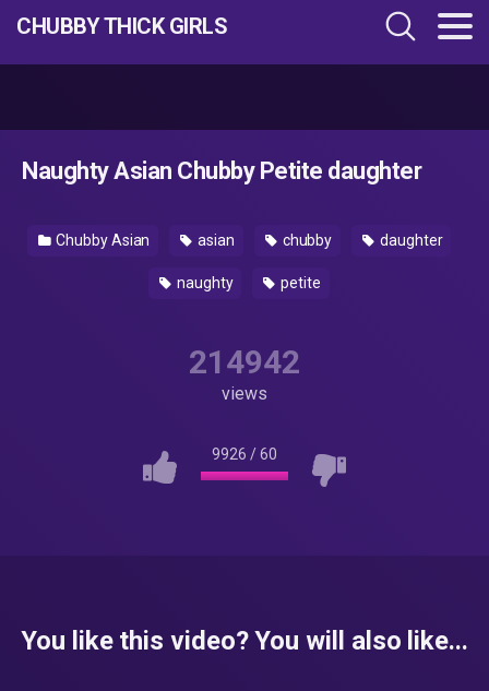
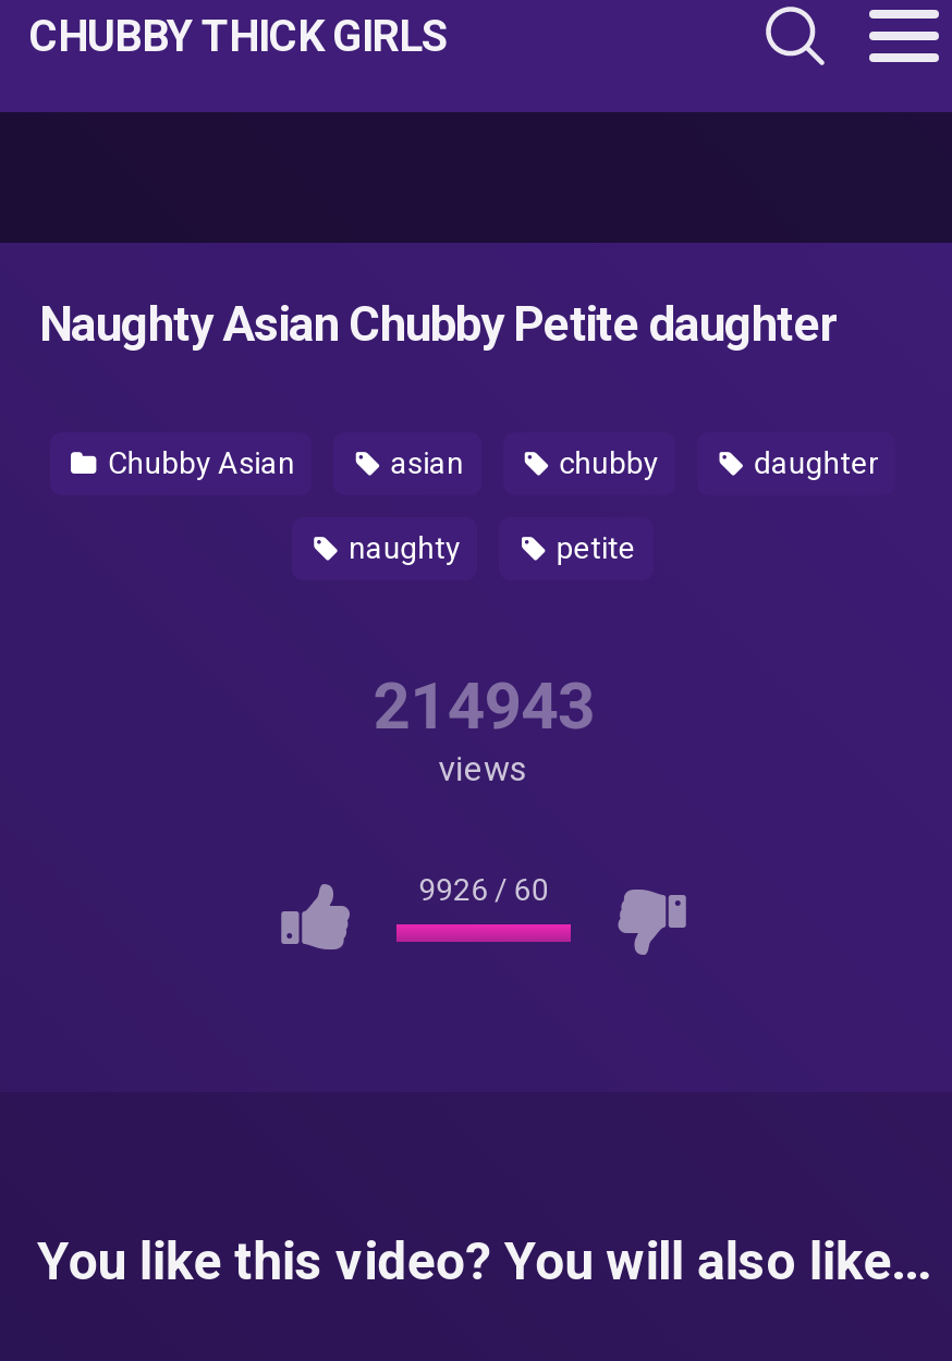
[189,343,300,381] 214942 -> [373,667,594,744] 214943

